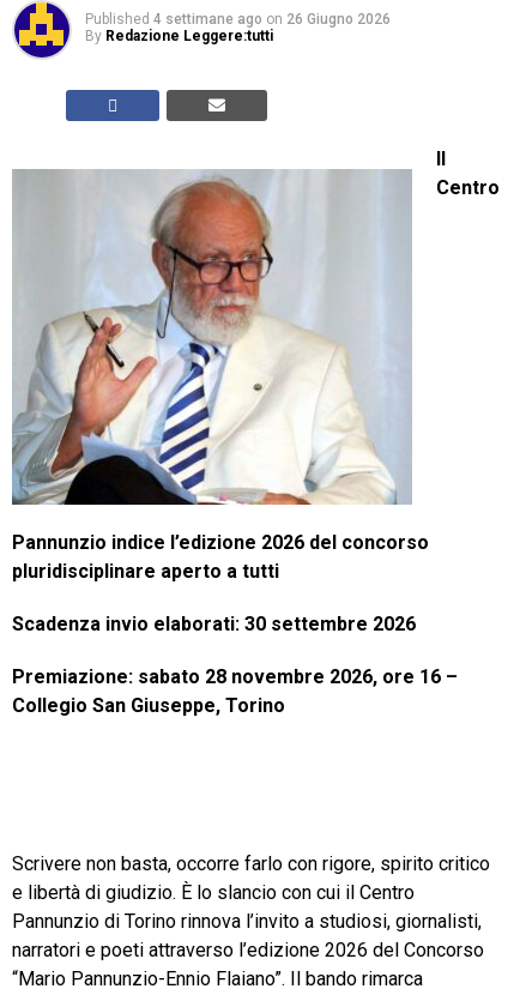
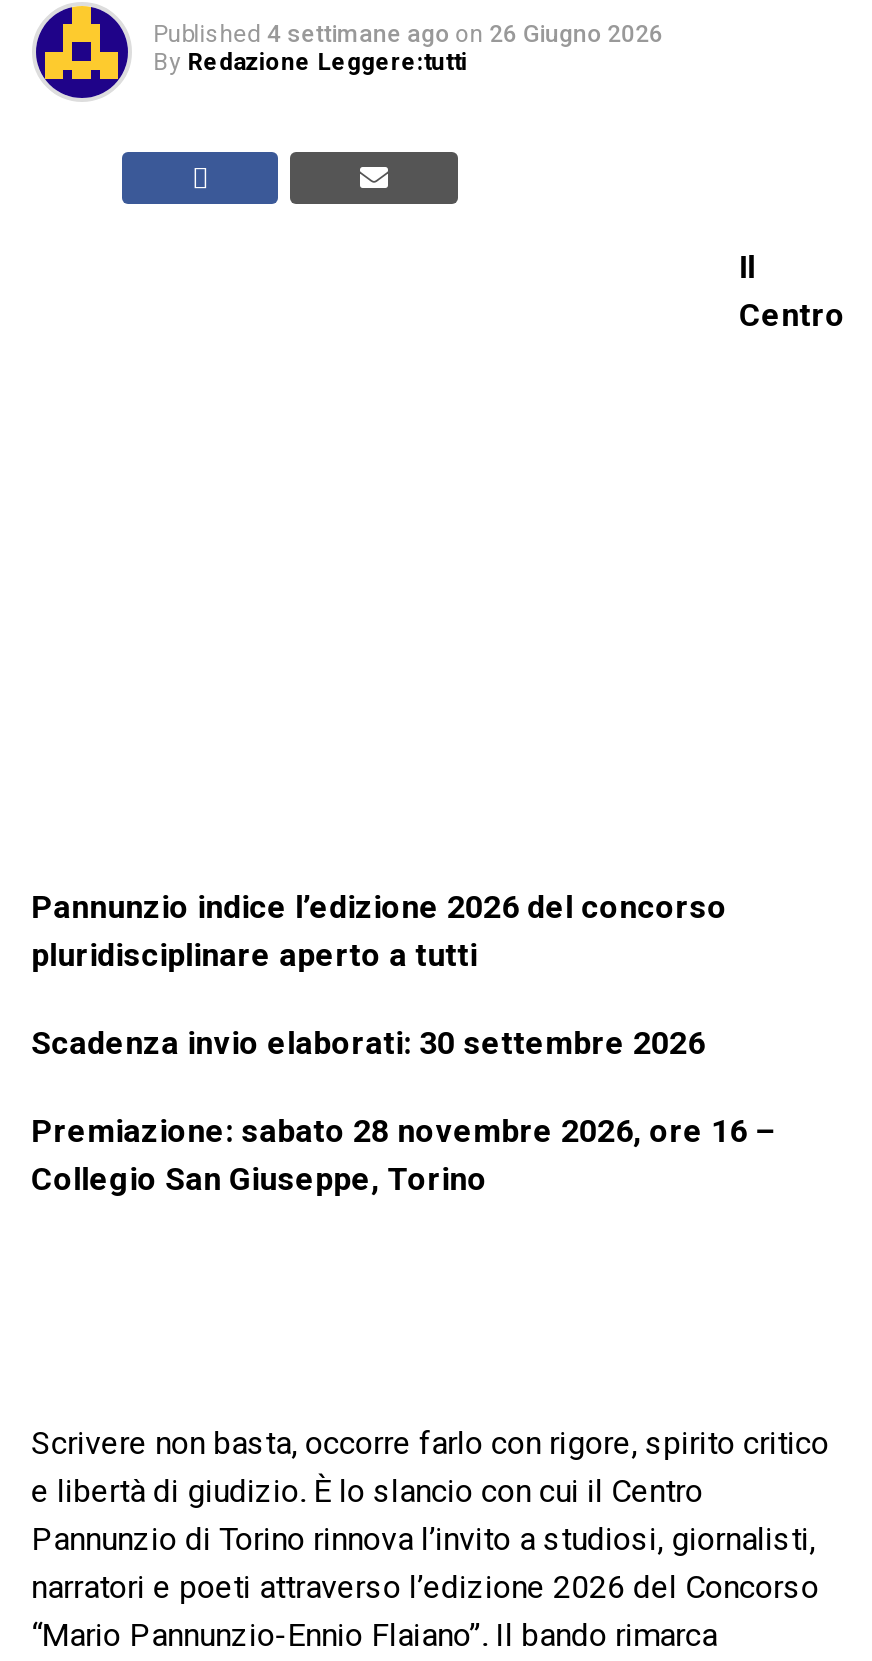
[11,169,412,506] [image] -> none

